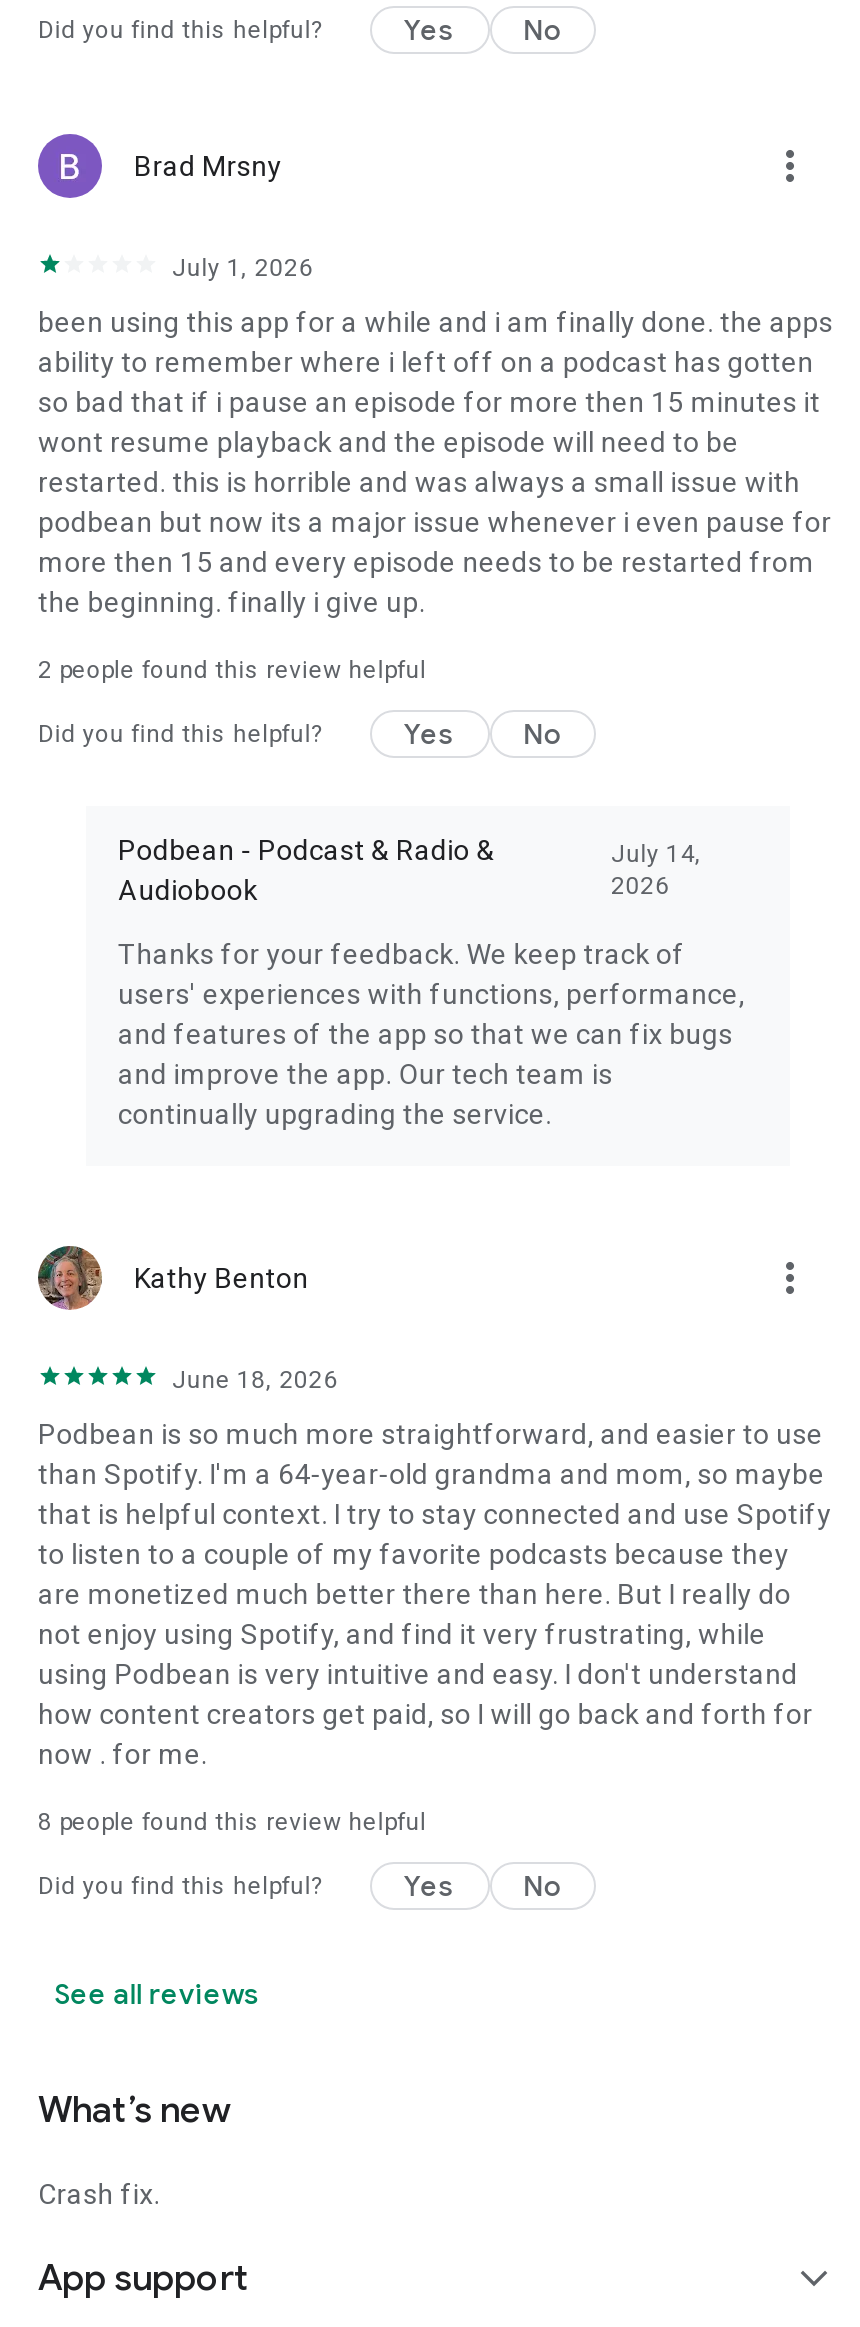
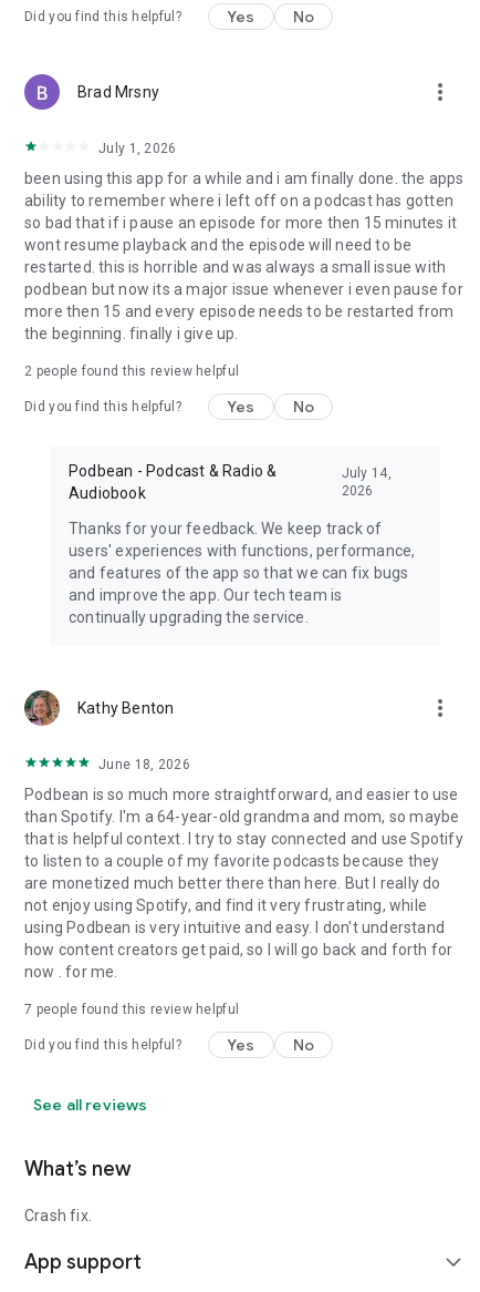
[38,1808,426,1836] 8 people found this review helpful -> [24,1002,239,1017] 7 people found this review helpful

